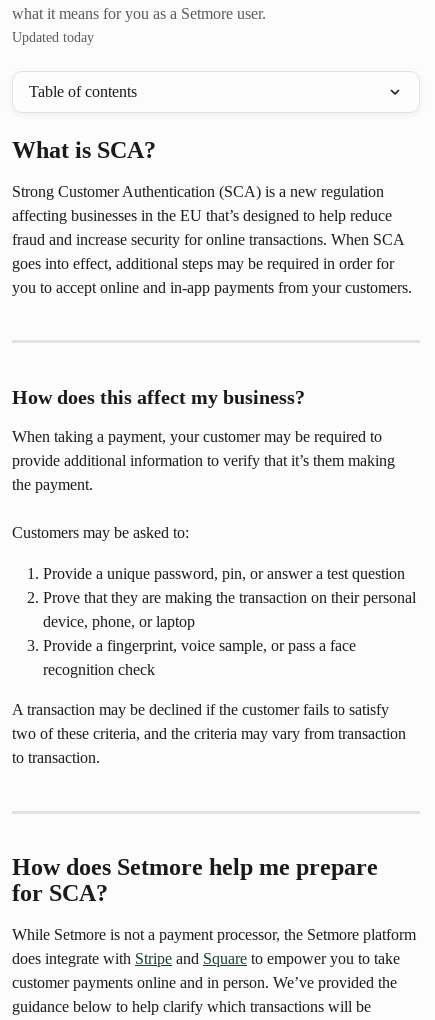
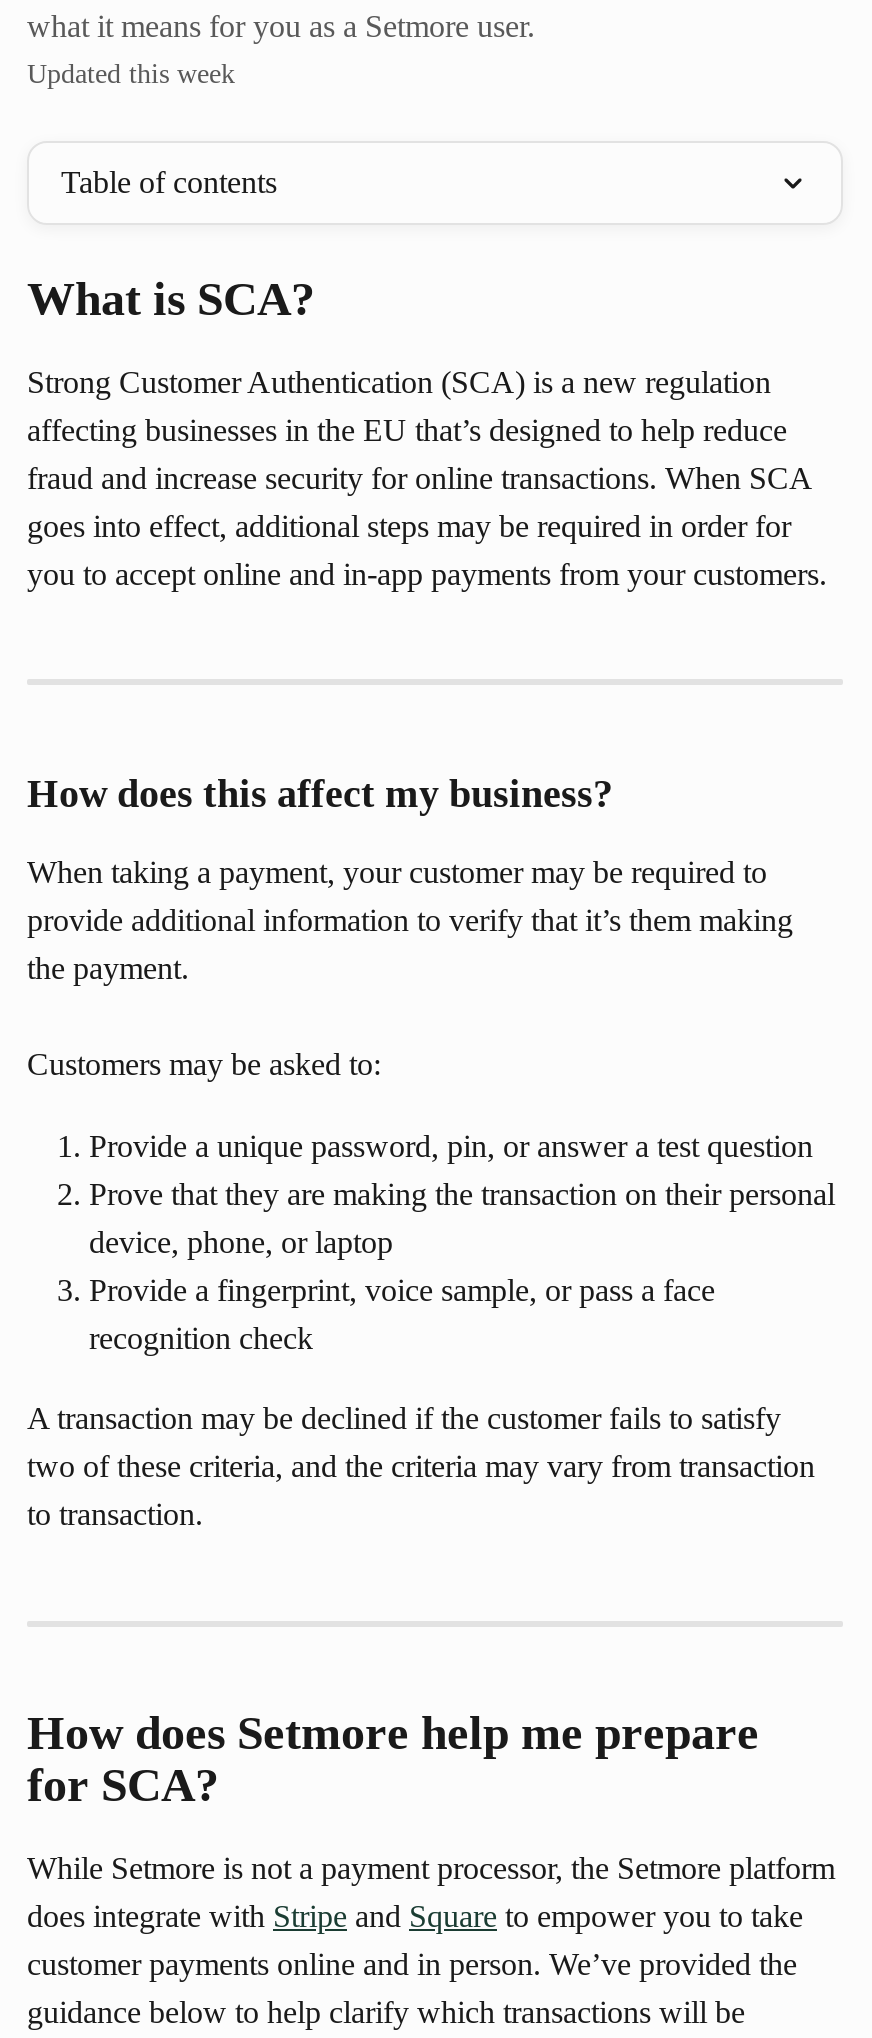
[12,30,94,45] Updated today -> [27,59,235,89] Updated this week

